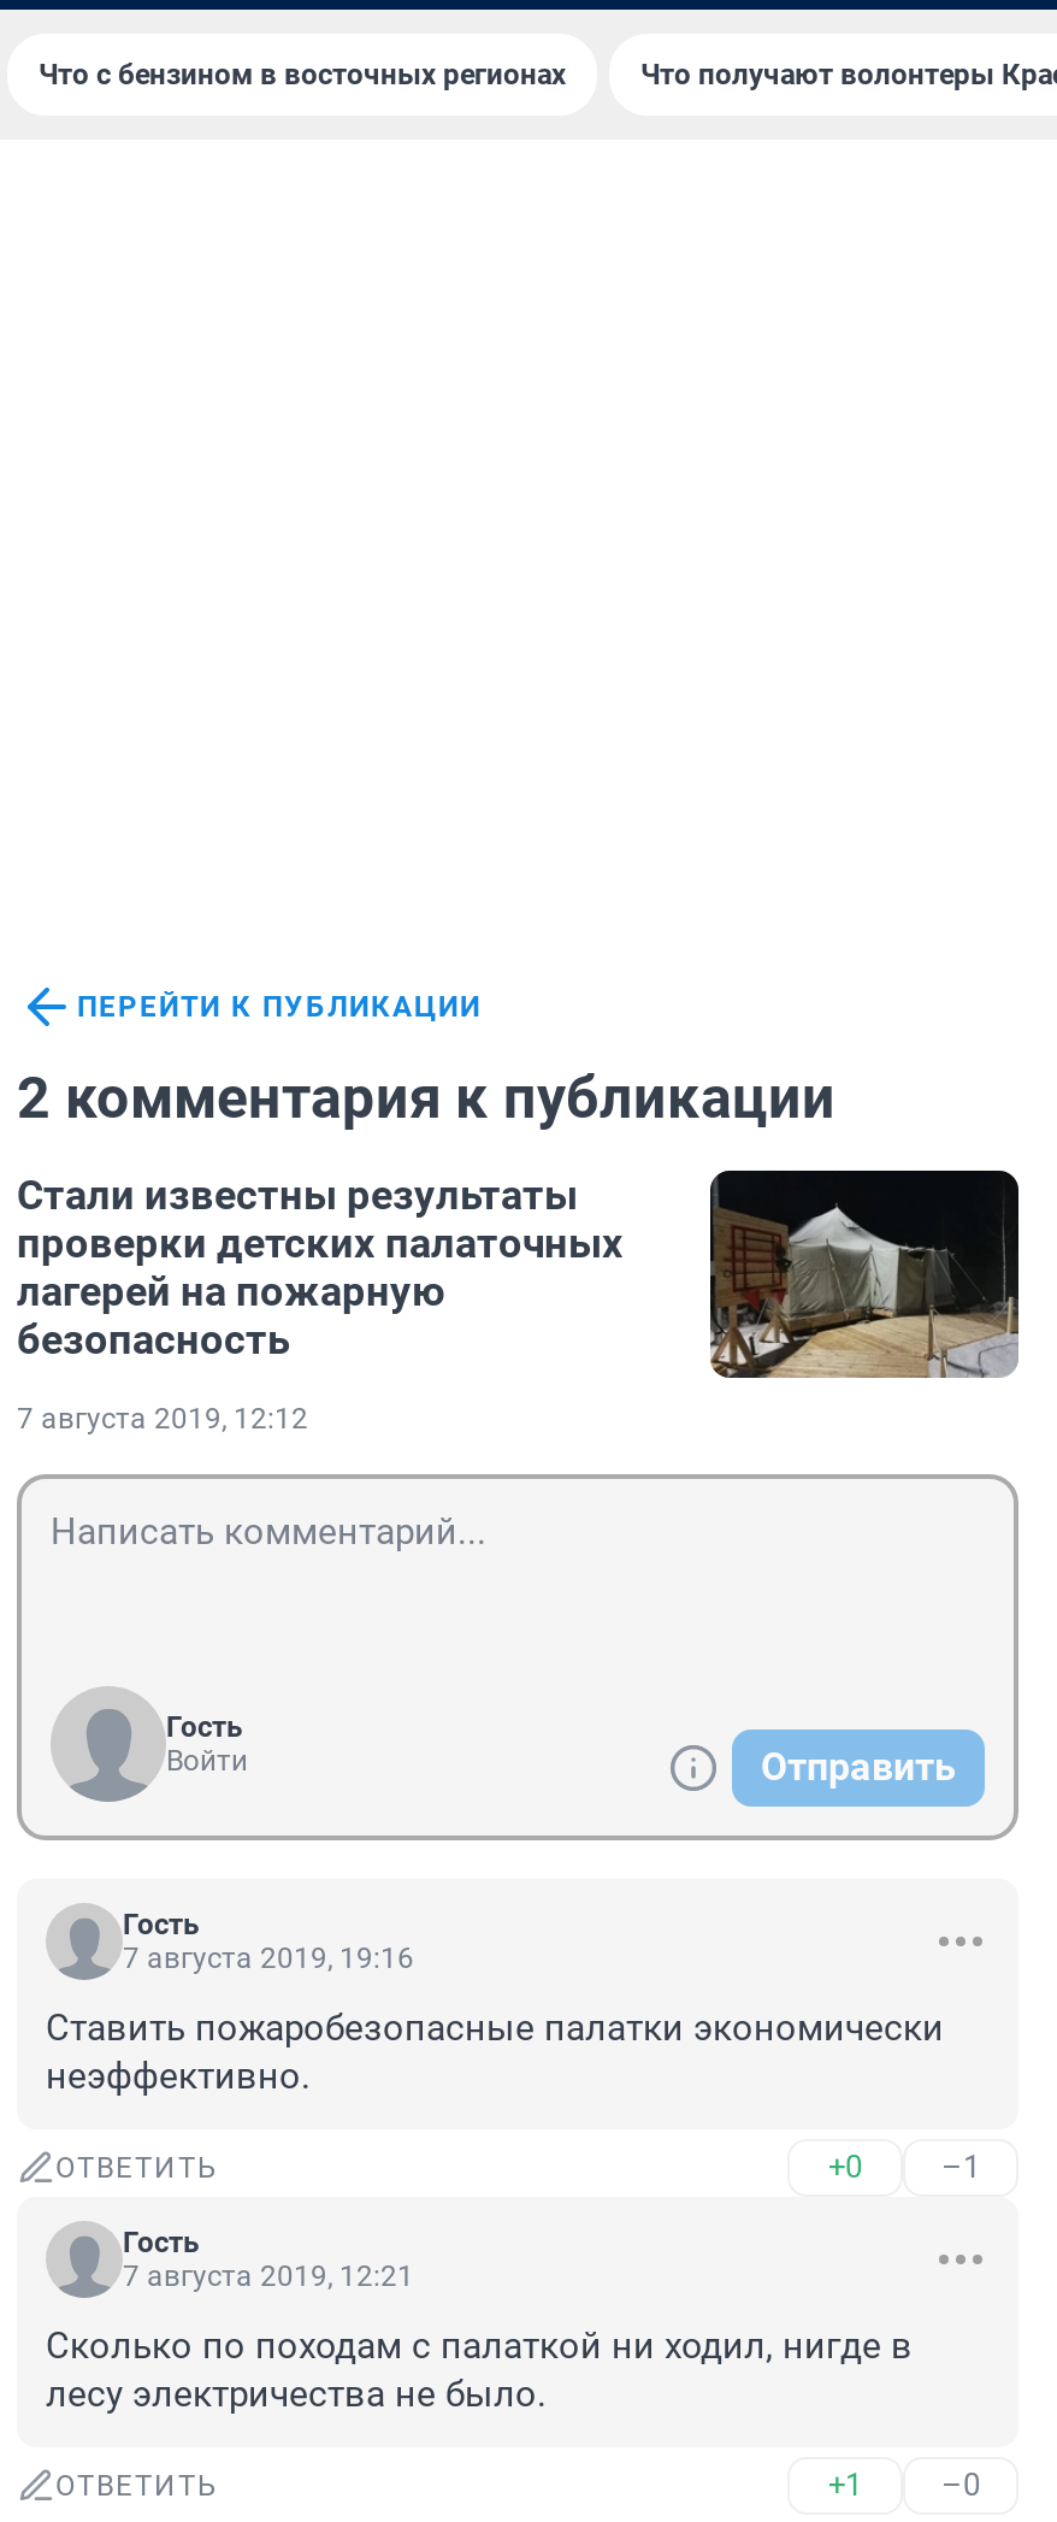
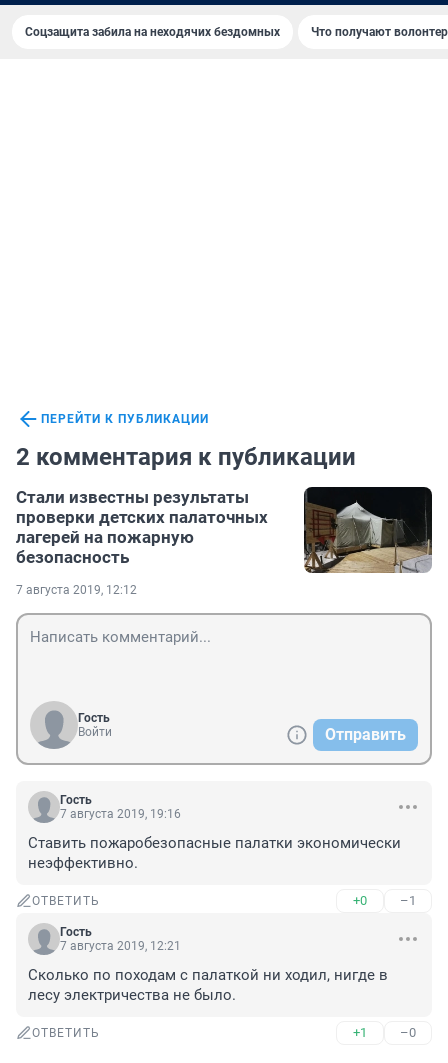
[39,58,566,92] Что с бензином в восточных регионах -> [25,25,280,39] Соцзащита забила на неходячих бездомных

